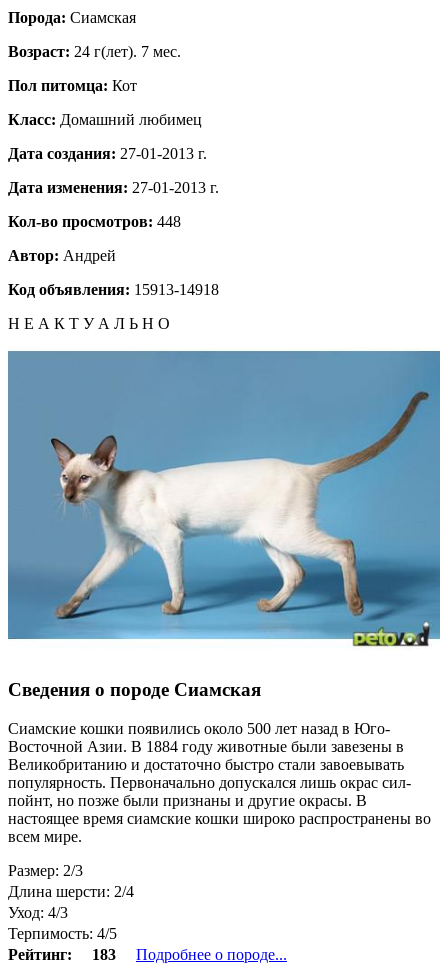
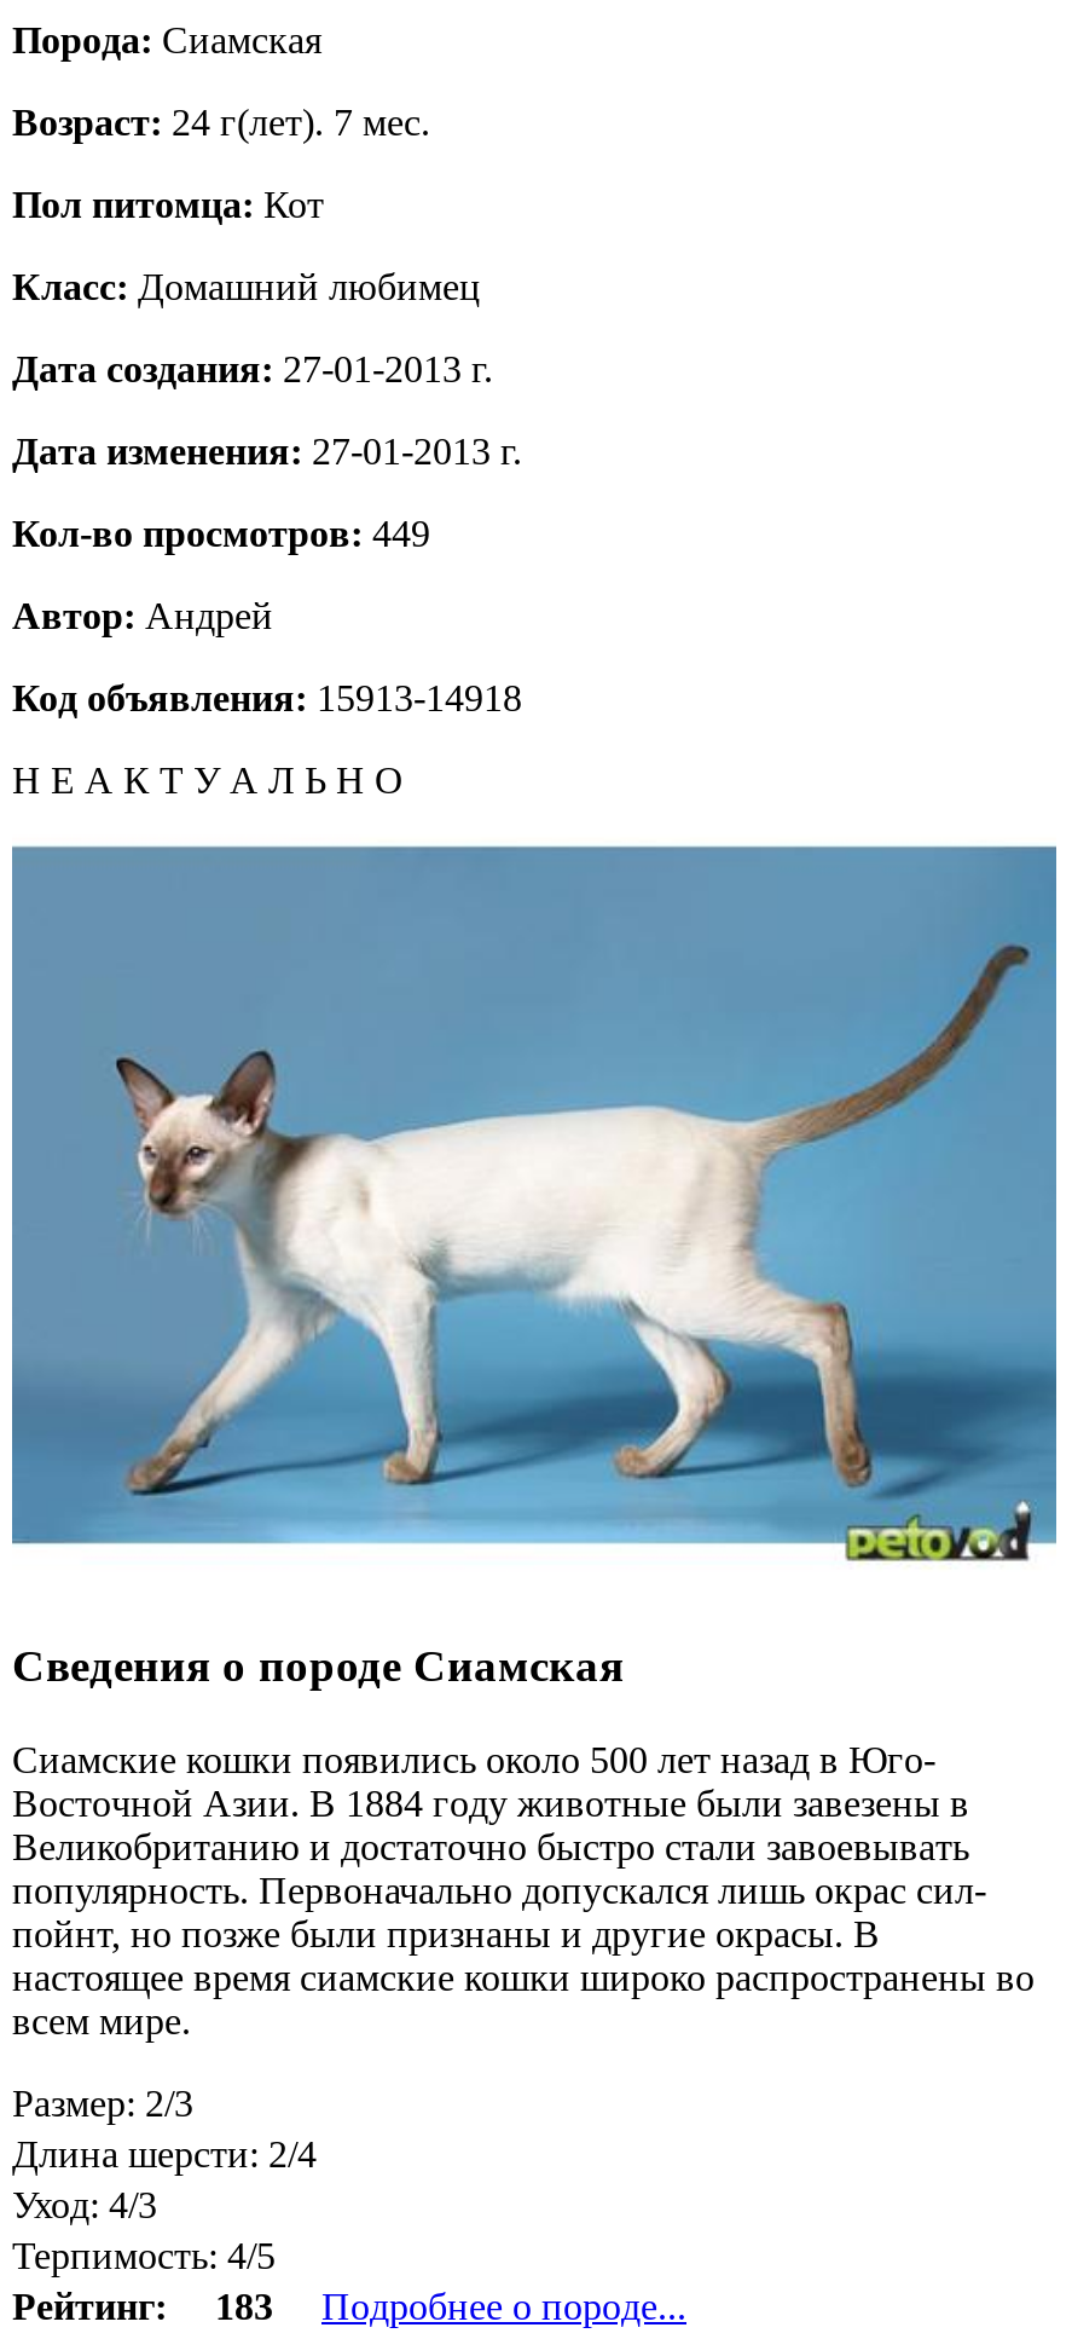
[8,213,181,230] Кол-во просмотров: 448 -> [12,512,430,553] Кол-во просмотров: 449

